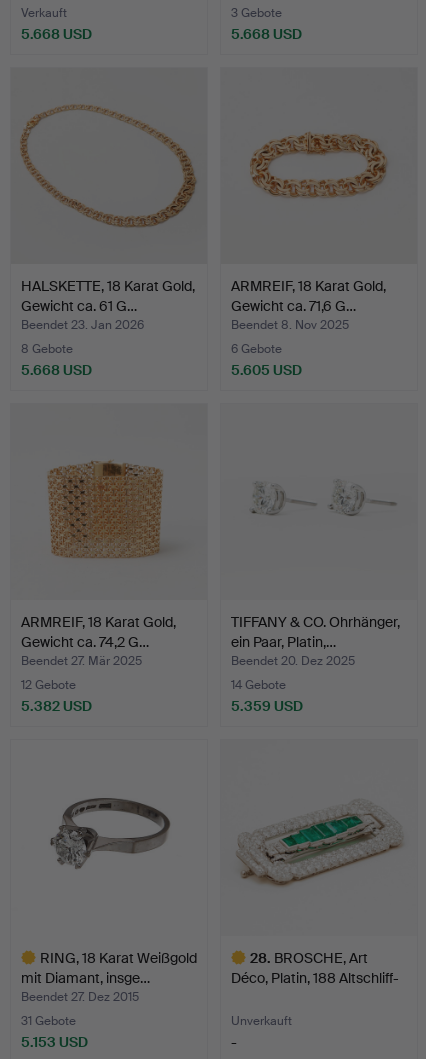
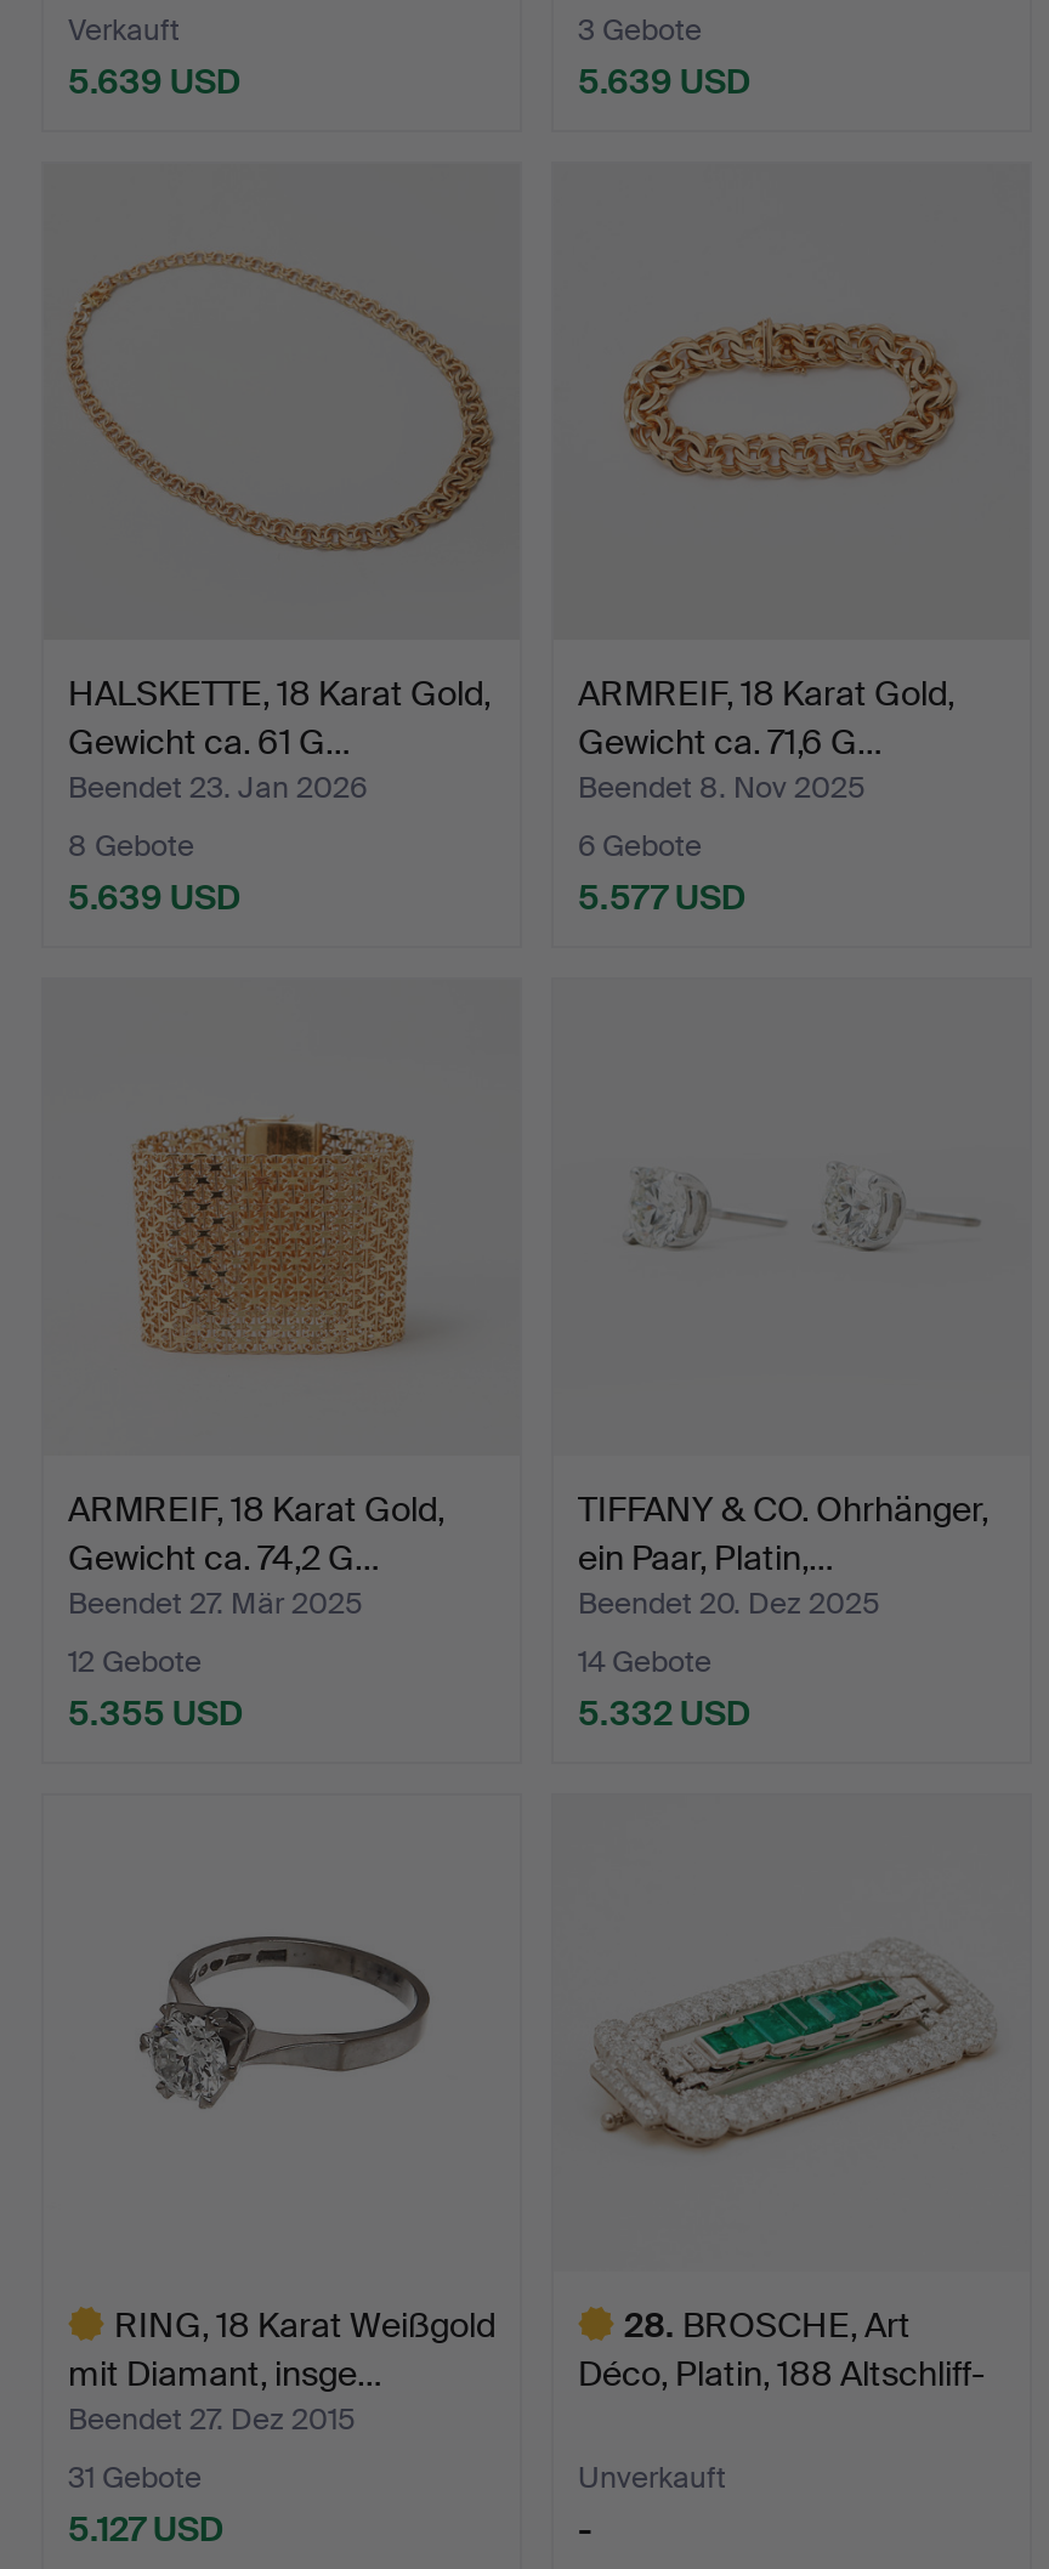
[21,25,92,43] 5.668 USD -> [68,59,240,103] 5.639 USD
[231,25,302,43] 5.668 USD -> [578,59,750,103] 5.639 USD
[21,361,92,379] 5.668 USD -> [68,875,240,919] 5.639 USD
[231,361,302,379] 5.605 USD -> [578,875,745,919] 5.577 USD
[21,697,92,715] 5.382 USD -> [68,1691,243,1735] 5.355 USD
[231,697,303,715] 5.359 USD -> [578,1691,750,1735] 5.332 USD
[21,1033,88,1051] 5.153 USD -> [68,2507,223,2551] 5.127 USD

